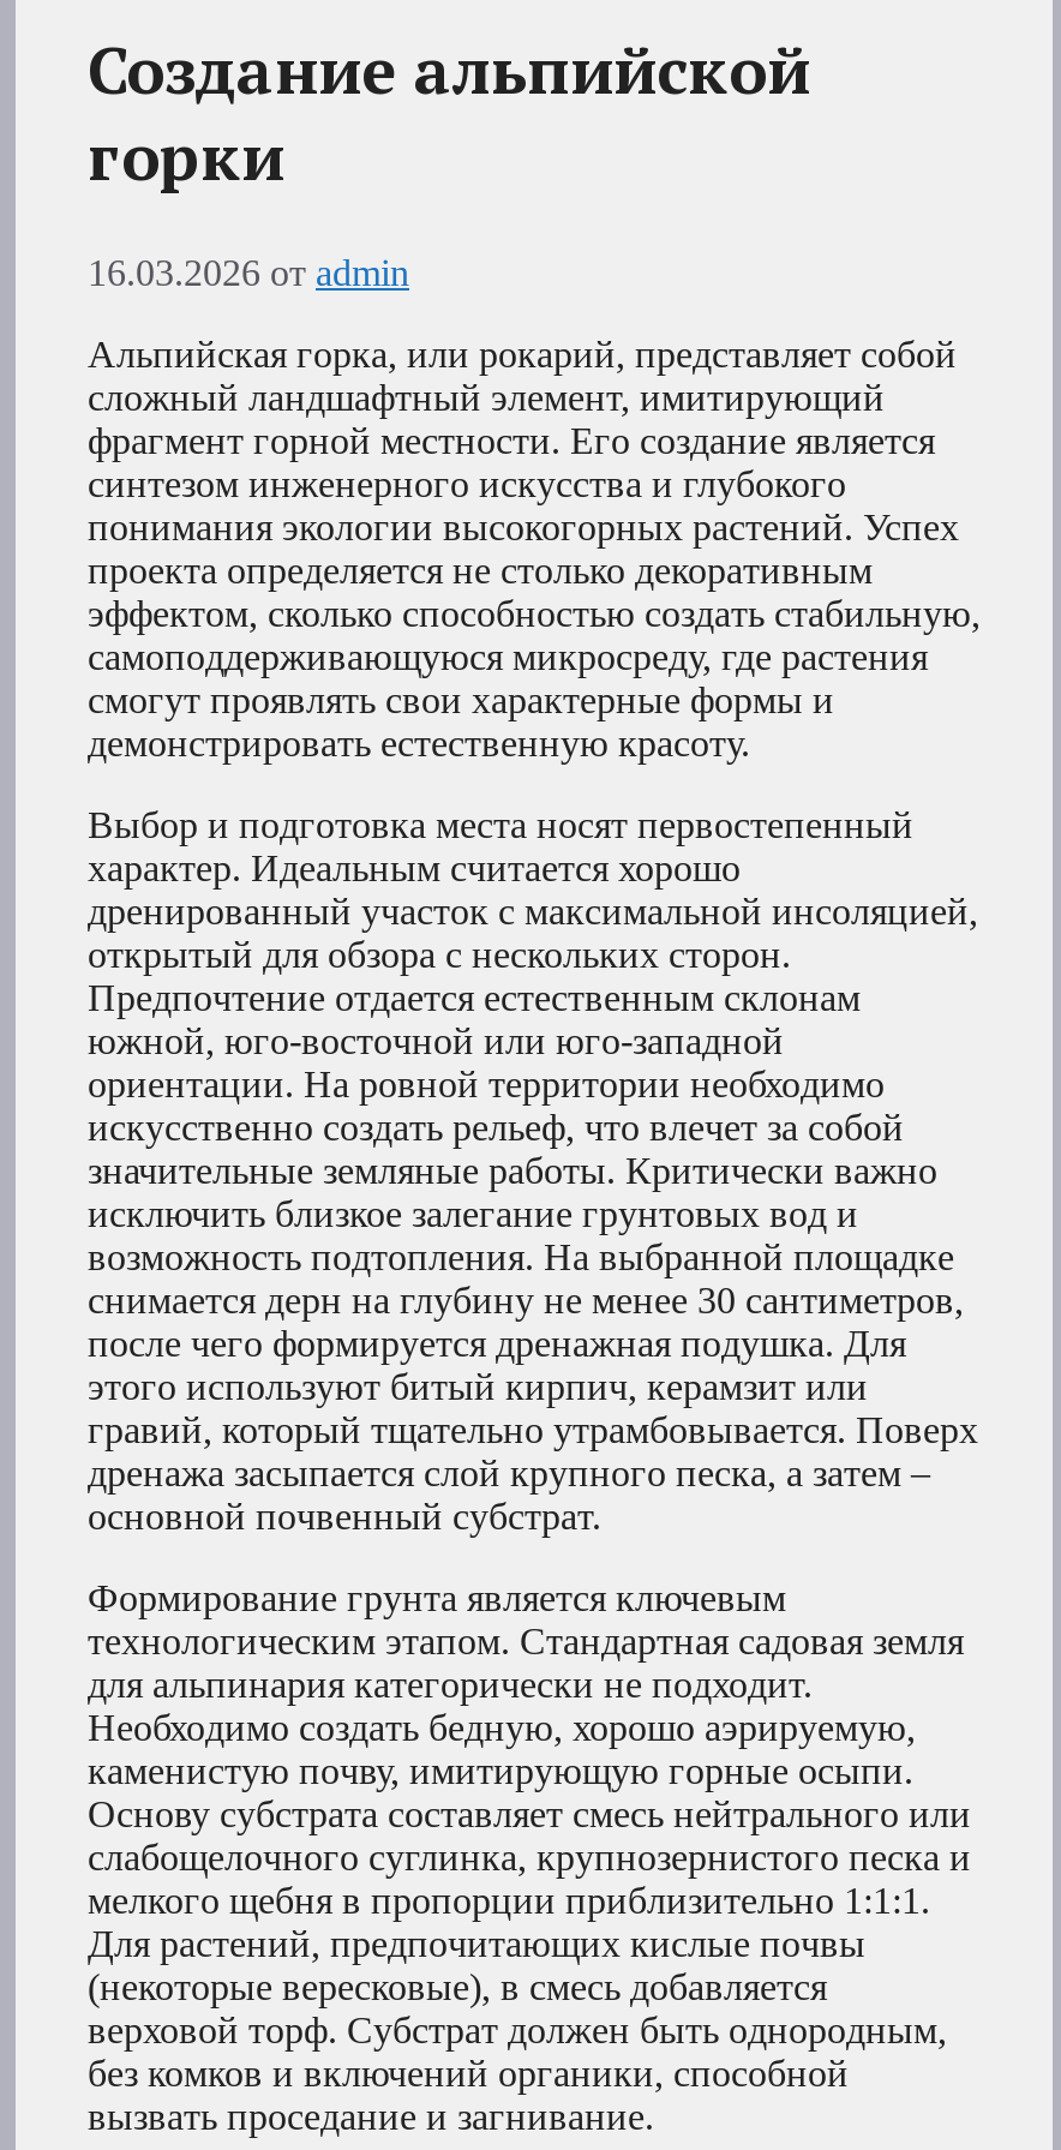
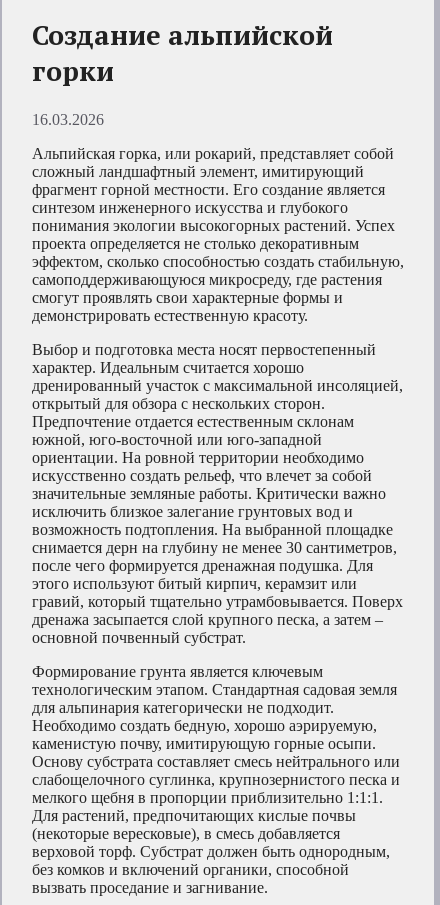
[88,252,409,293] 16.03.2026 от admin -> [32,111,104,128] 16.03.2026

